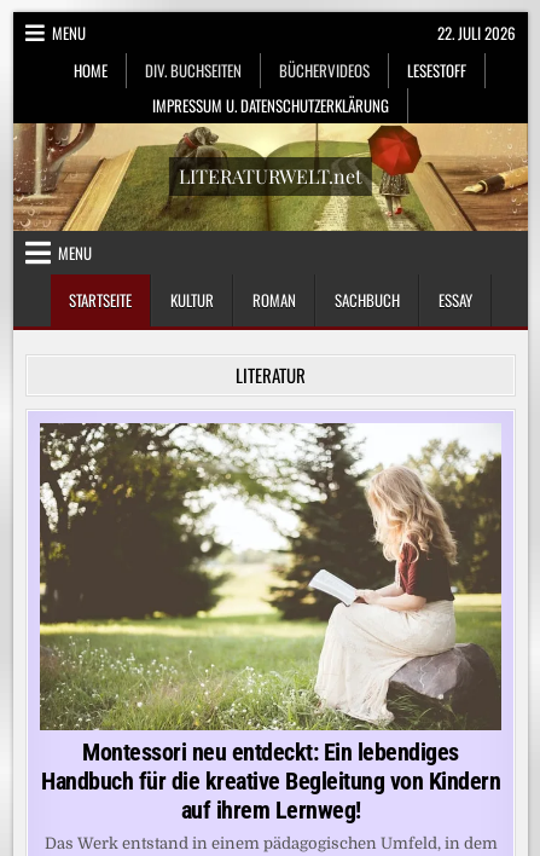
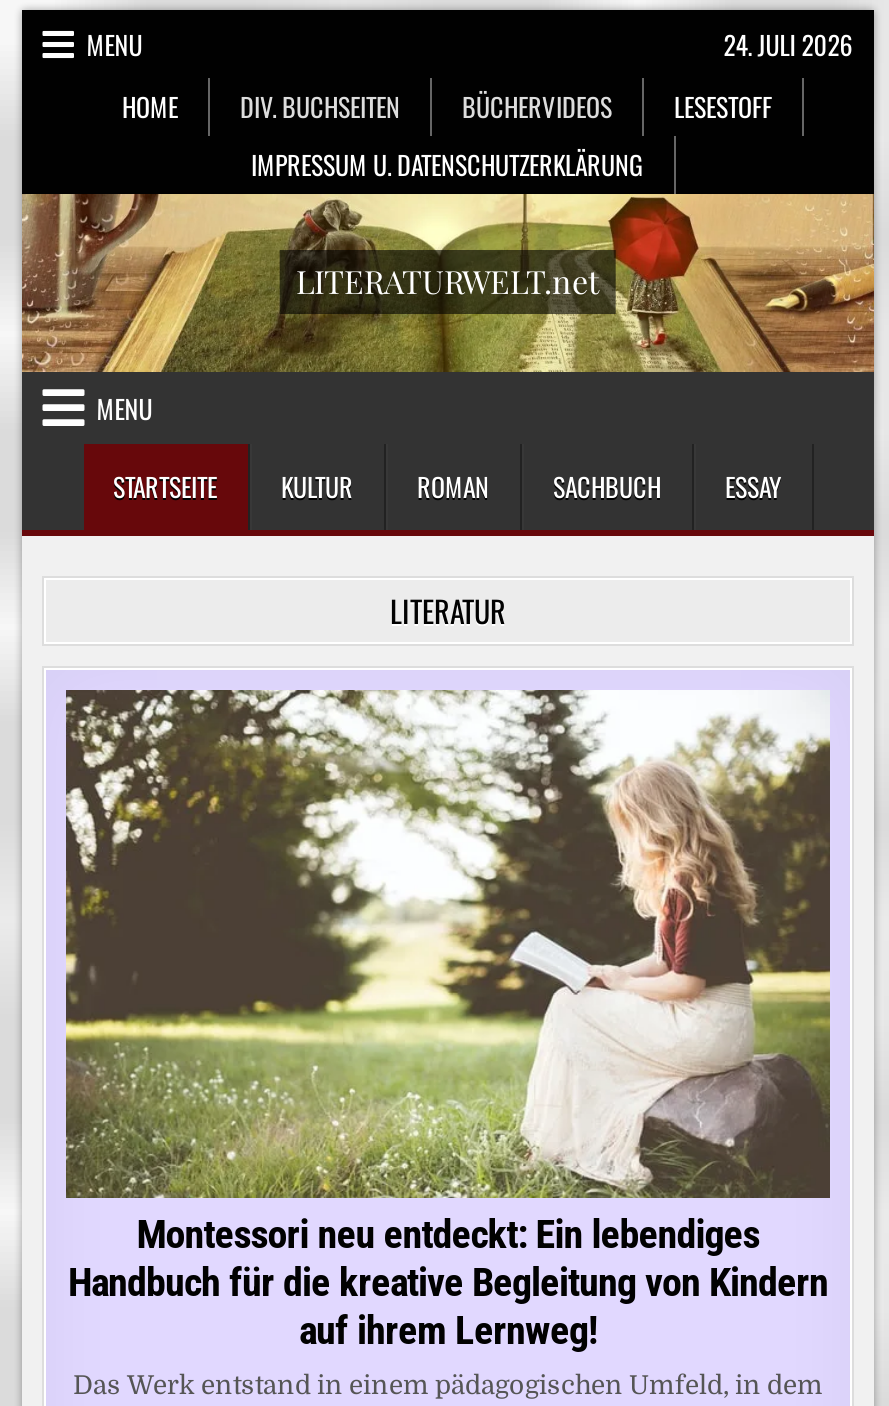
[437,21,516,45] 22. JULI 2026 -> [724,24,854,64] 24. JULI 2026

